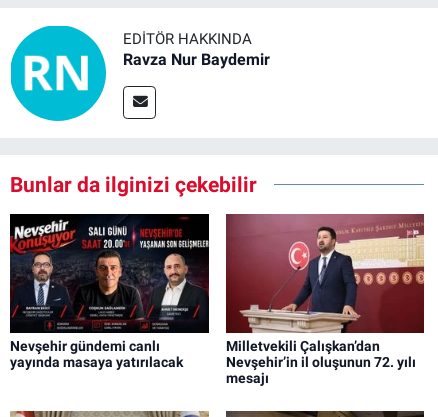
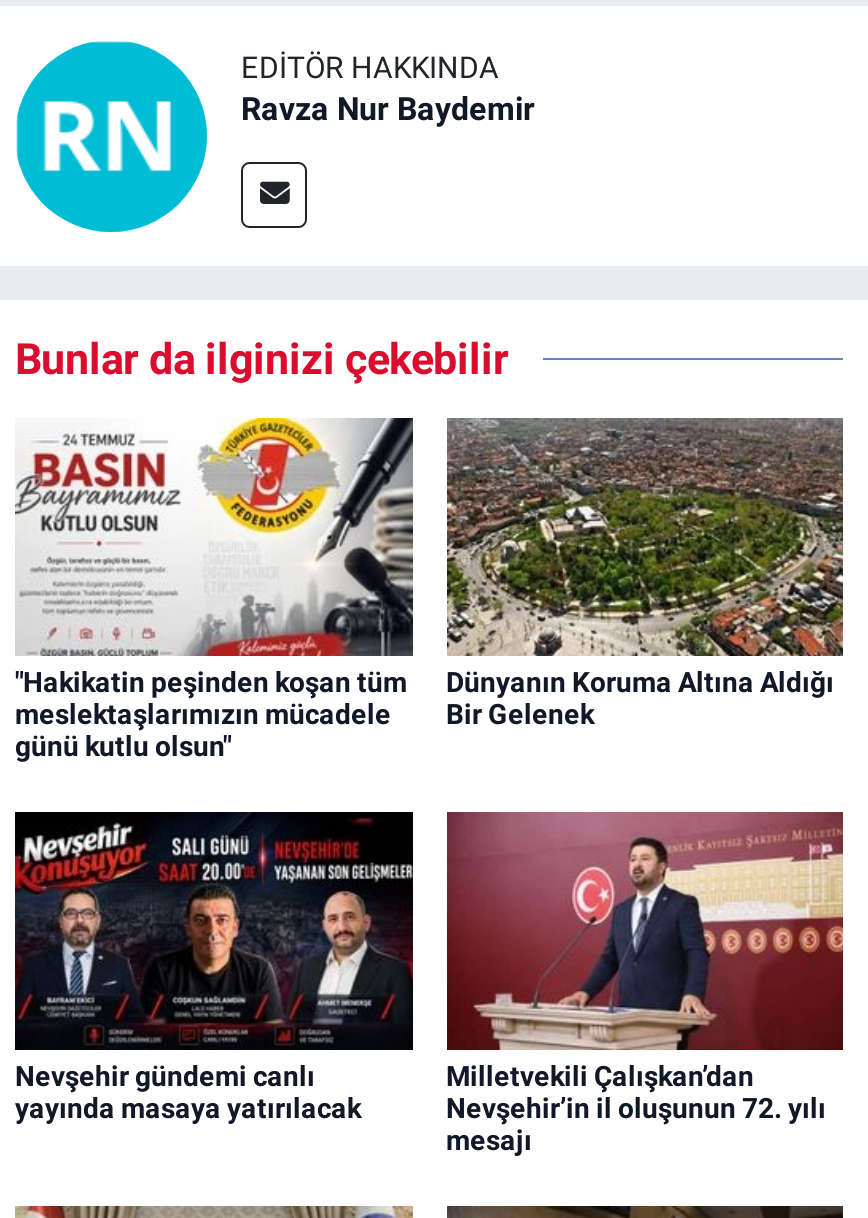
none -> [15,416,415,761] [image] | "Hakikatin peşinden koşan tüm | meslektaşlarımızın mücadele | günü kutlu olsun"
none -> [445,418,845,729] [image] | Dünyanın Koruma Altına Aldığı | Bir Gelenek

